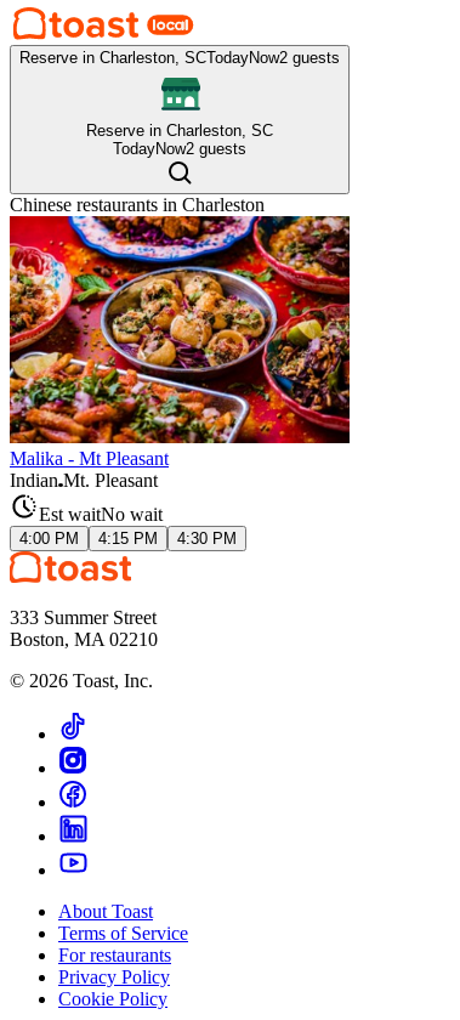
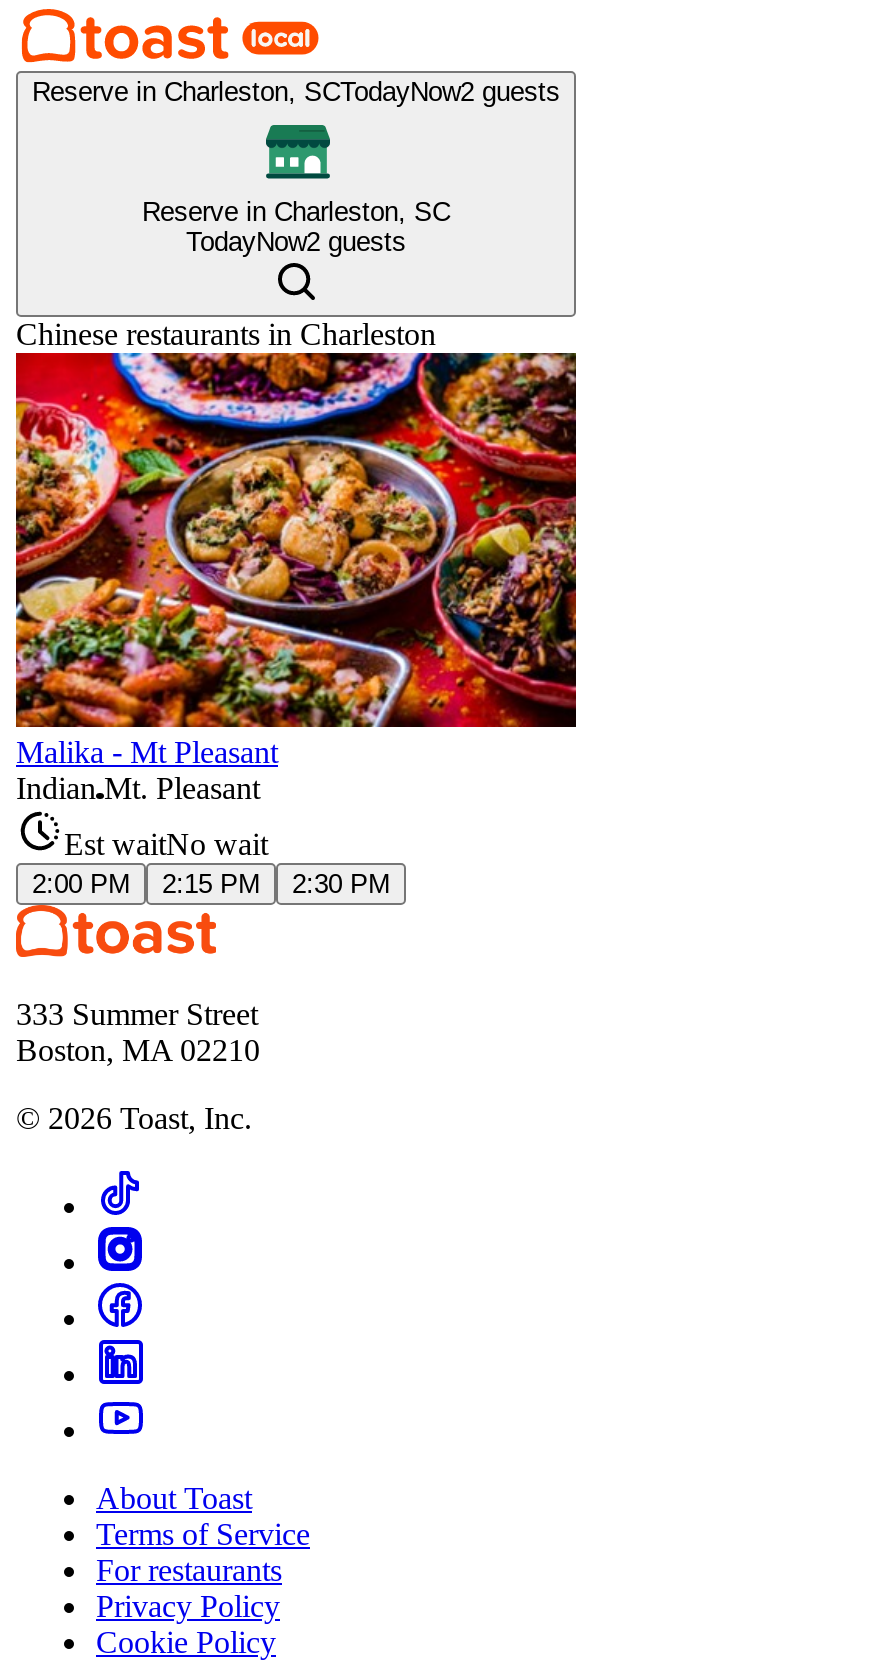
[19,529,79,547] 4:00 PM -> [32,868,130,898] 2:00 PM
[98,529,158,547] 4:15 PM -> [162,868,260,898] 2:15 PM
[177,529,237,547] 4:30 PM -> [292,868,390,898] 2:30 PM

